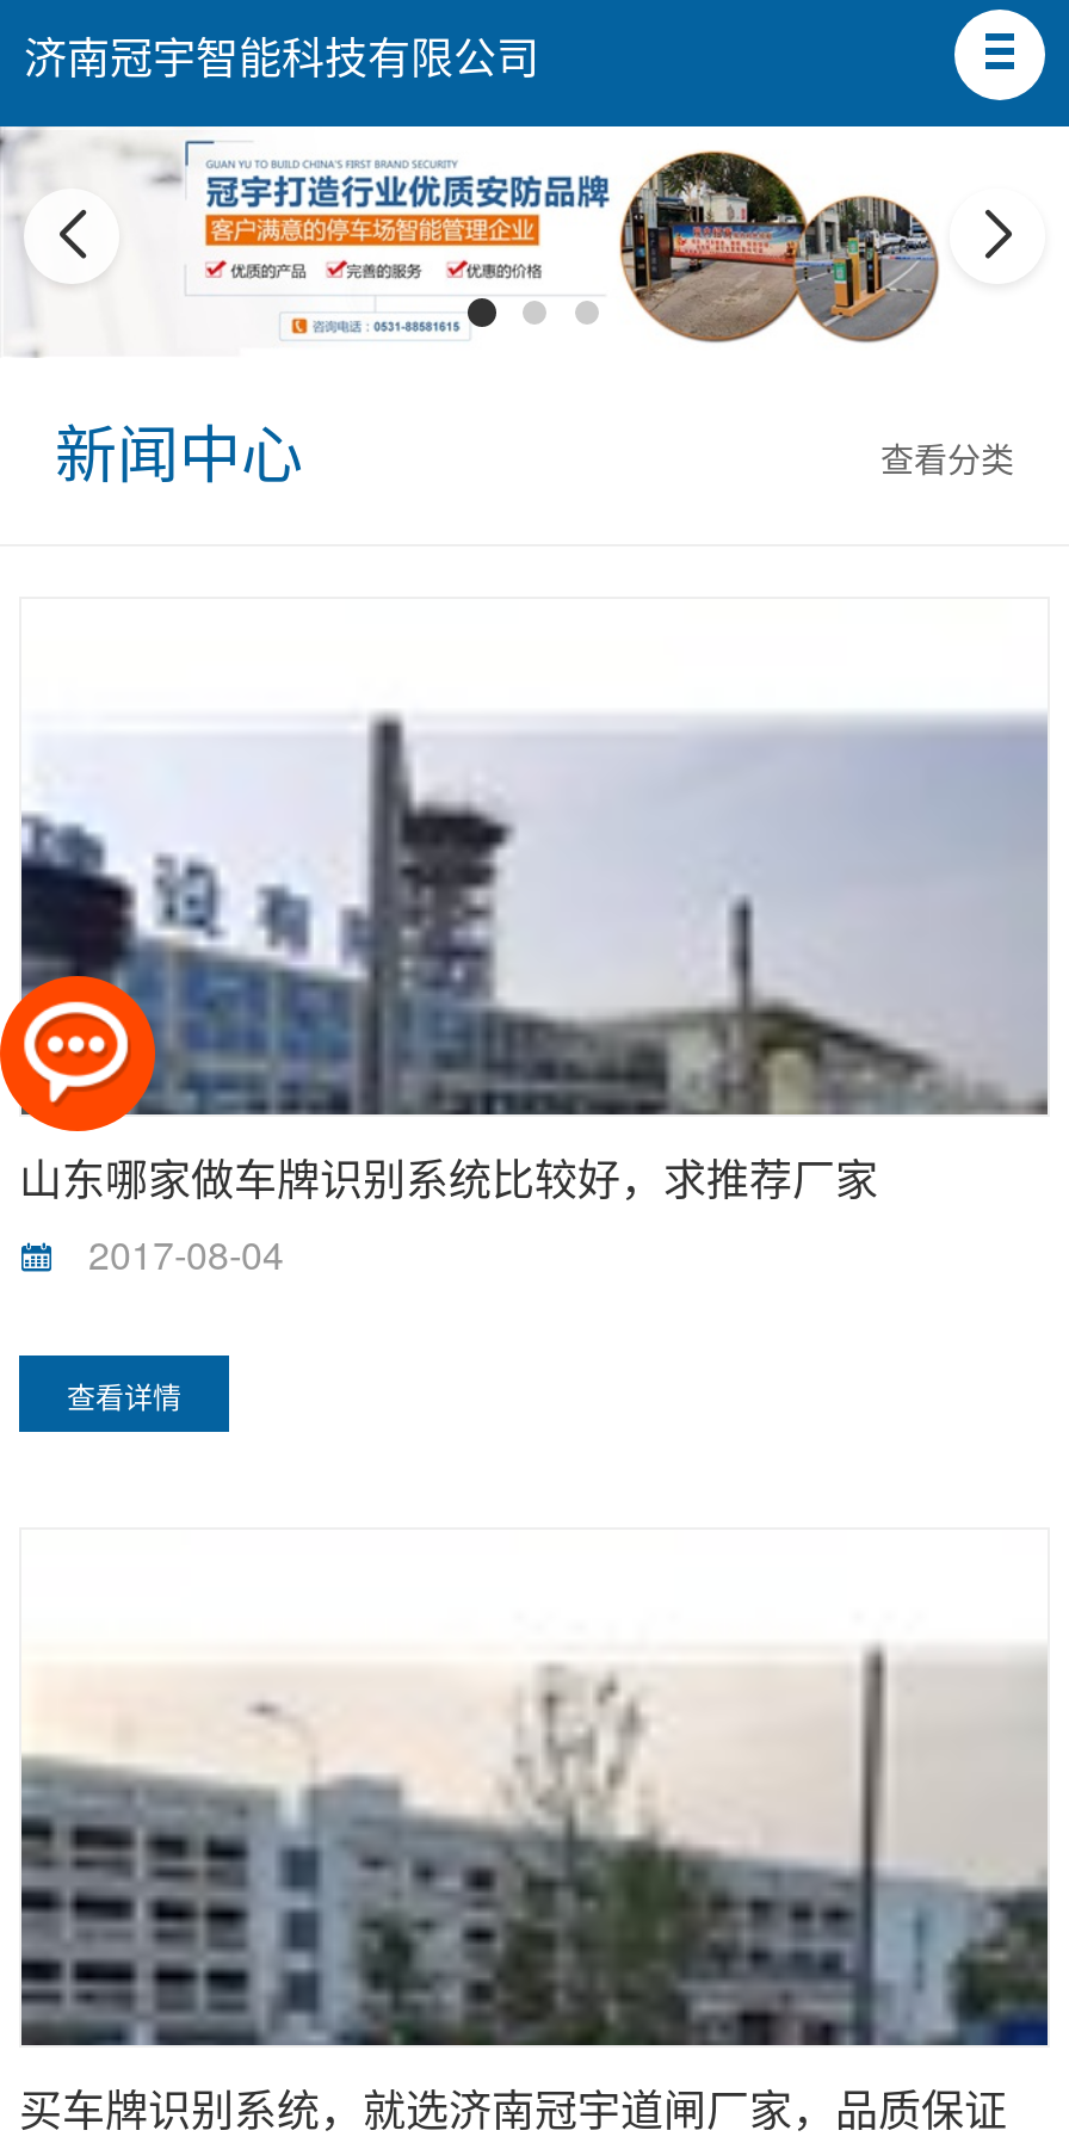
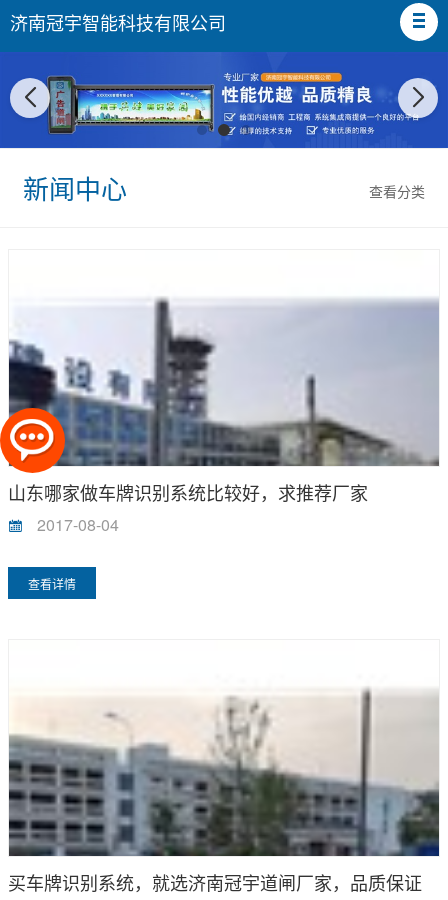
[7,124,1062,356] [image] -> [3,52,445,149] [image]

